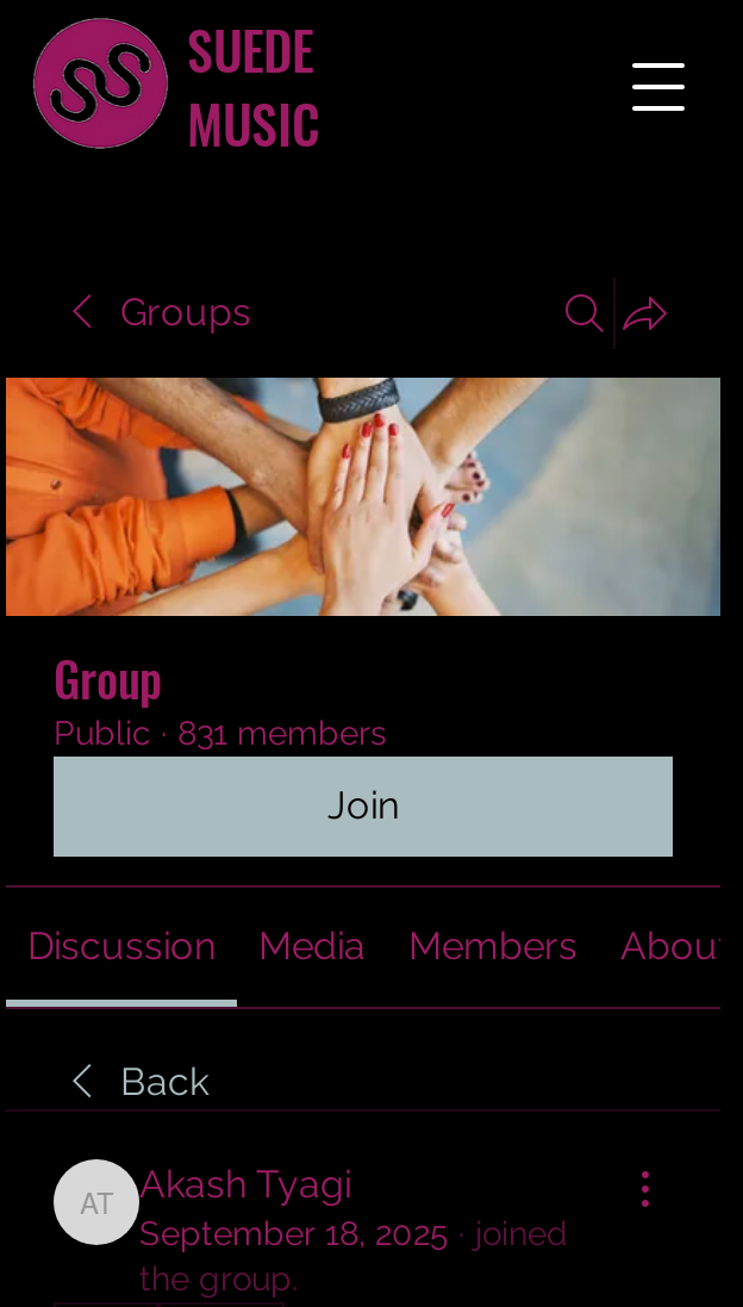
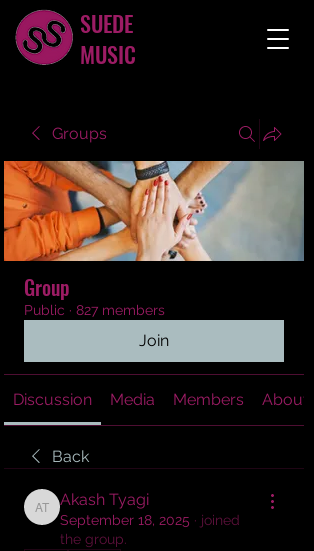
[54,714,387,752] Public · 831 members -> [24,302,165,318] Public · 827 members

